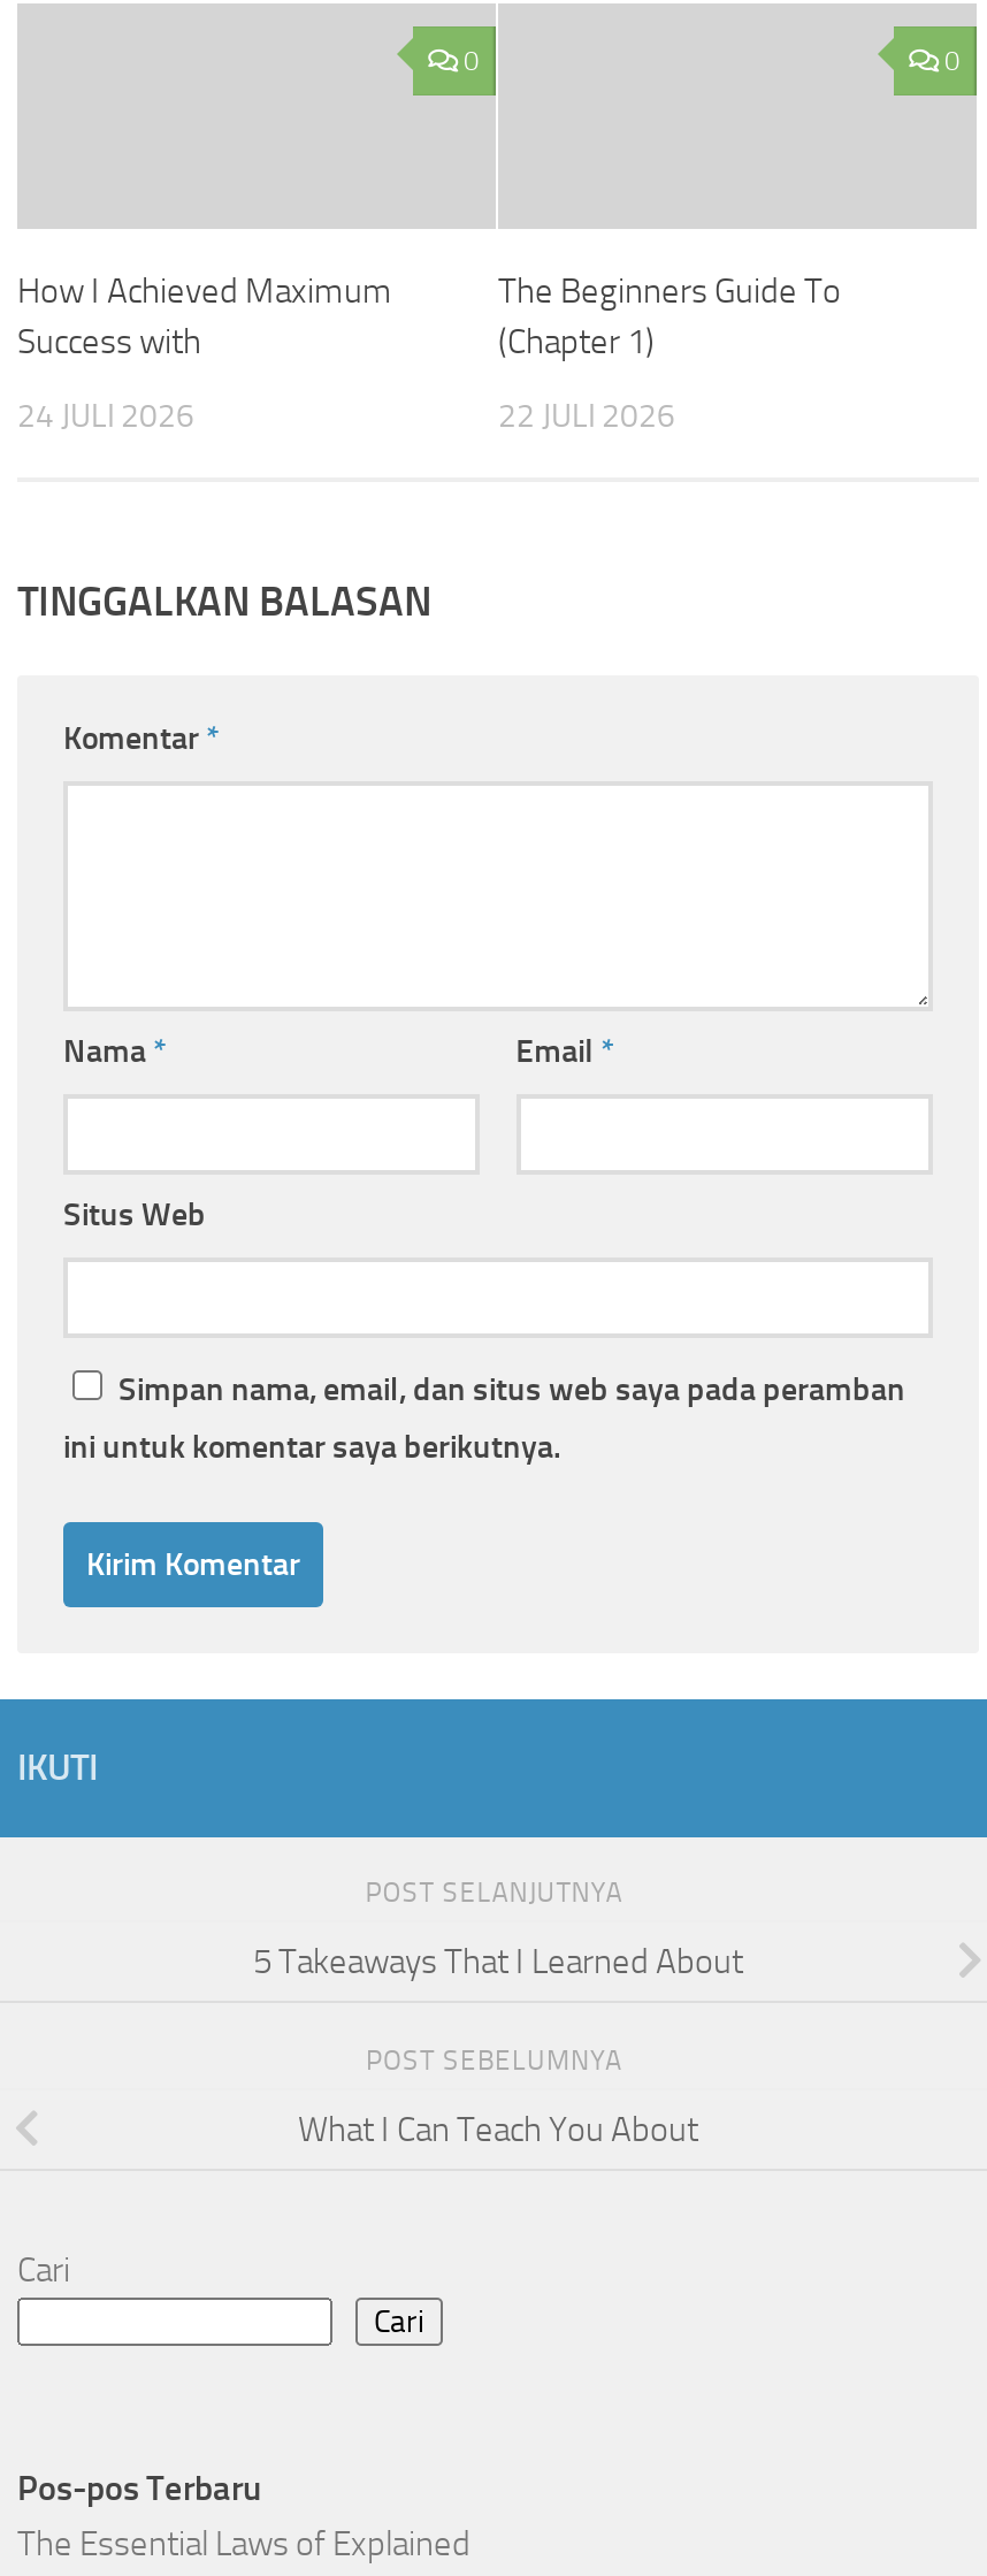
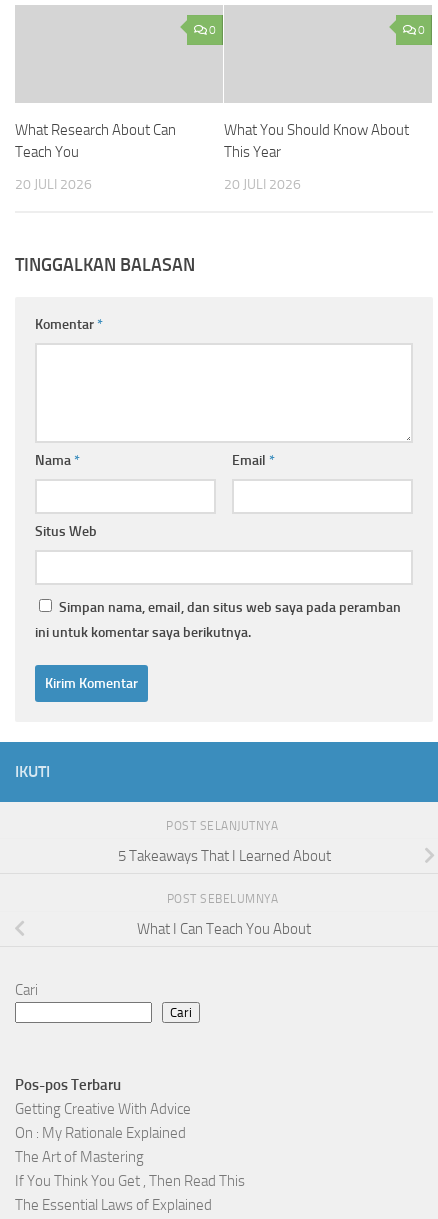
[17,271,392,363] How I Achieved Maximum | Success with -> [15,121,176,161] What Research About Can | Teach You
[498,271,841,363] The Beginners Guide To | (Chapter 1) -> [224,121,409,161] What You Should Know About | This Year
[17,398,194,437] 24 JULI 2026 -> [15,176,92,193] 20 JULI 2026
[498,398,675,437] 22 JULI 2026 -> [224,176,301,193] 20 JULI 2026
none -> [15,1100,245,1190] Getting Creative With Advice | On : My Rationale Explained | The Art of Mastering | If You Think You Get , Then Read This

